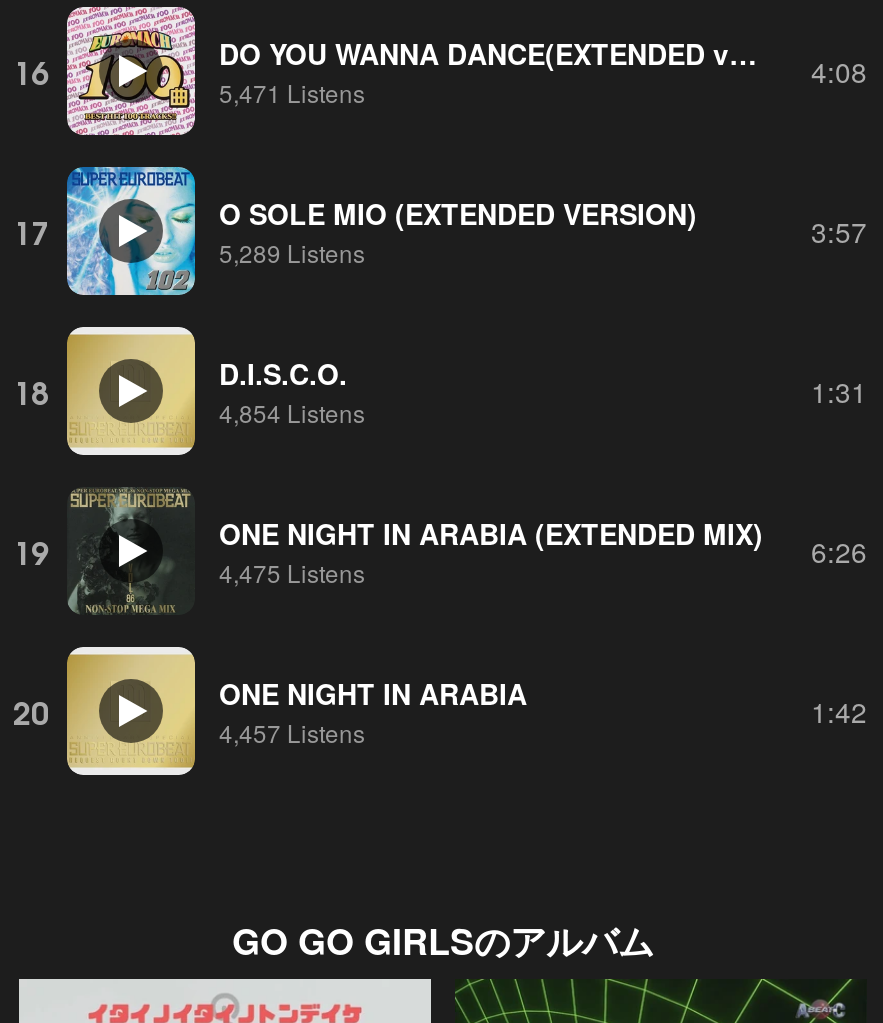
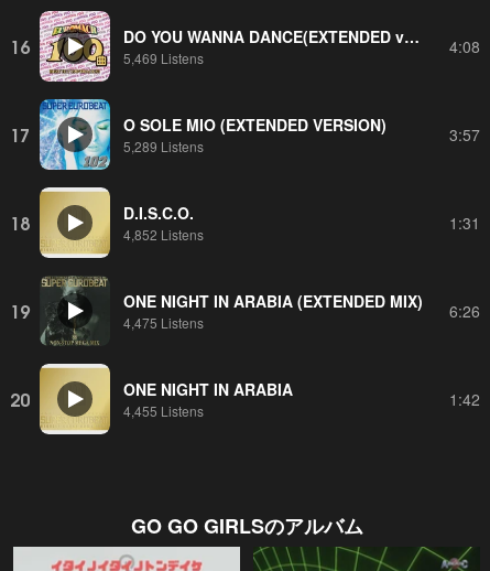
[219,74,365,108] 5,471 Listens -> [123,48,204,67] 5,469 Listens
[219,394,365,428] 4,854 Listens -> [123,224,204,243] 4,852 Listens
[219,714,365,748] 4,457 Listens -> [123,401,204,419] 4,455 Listens

